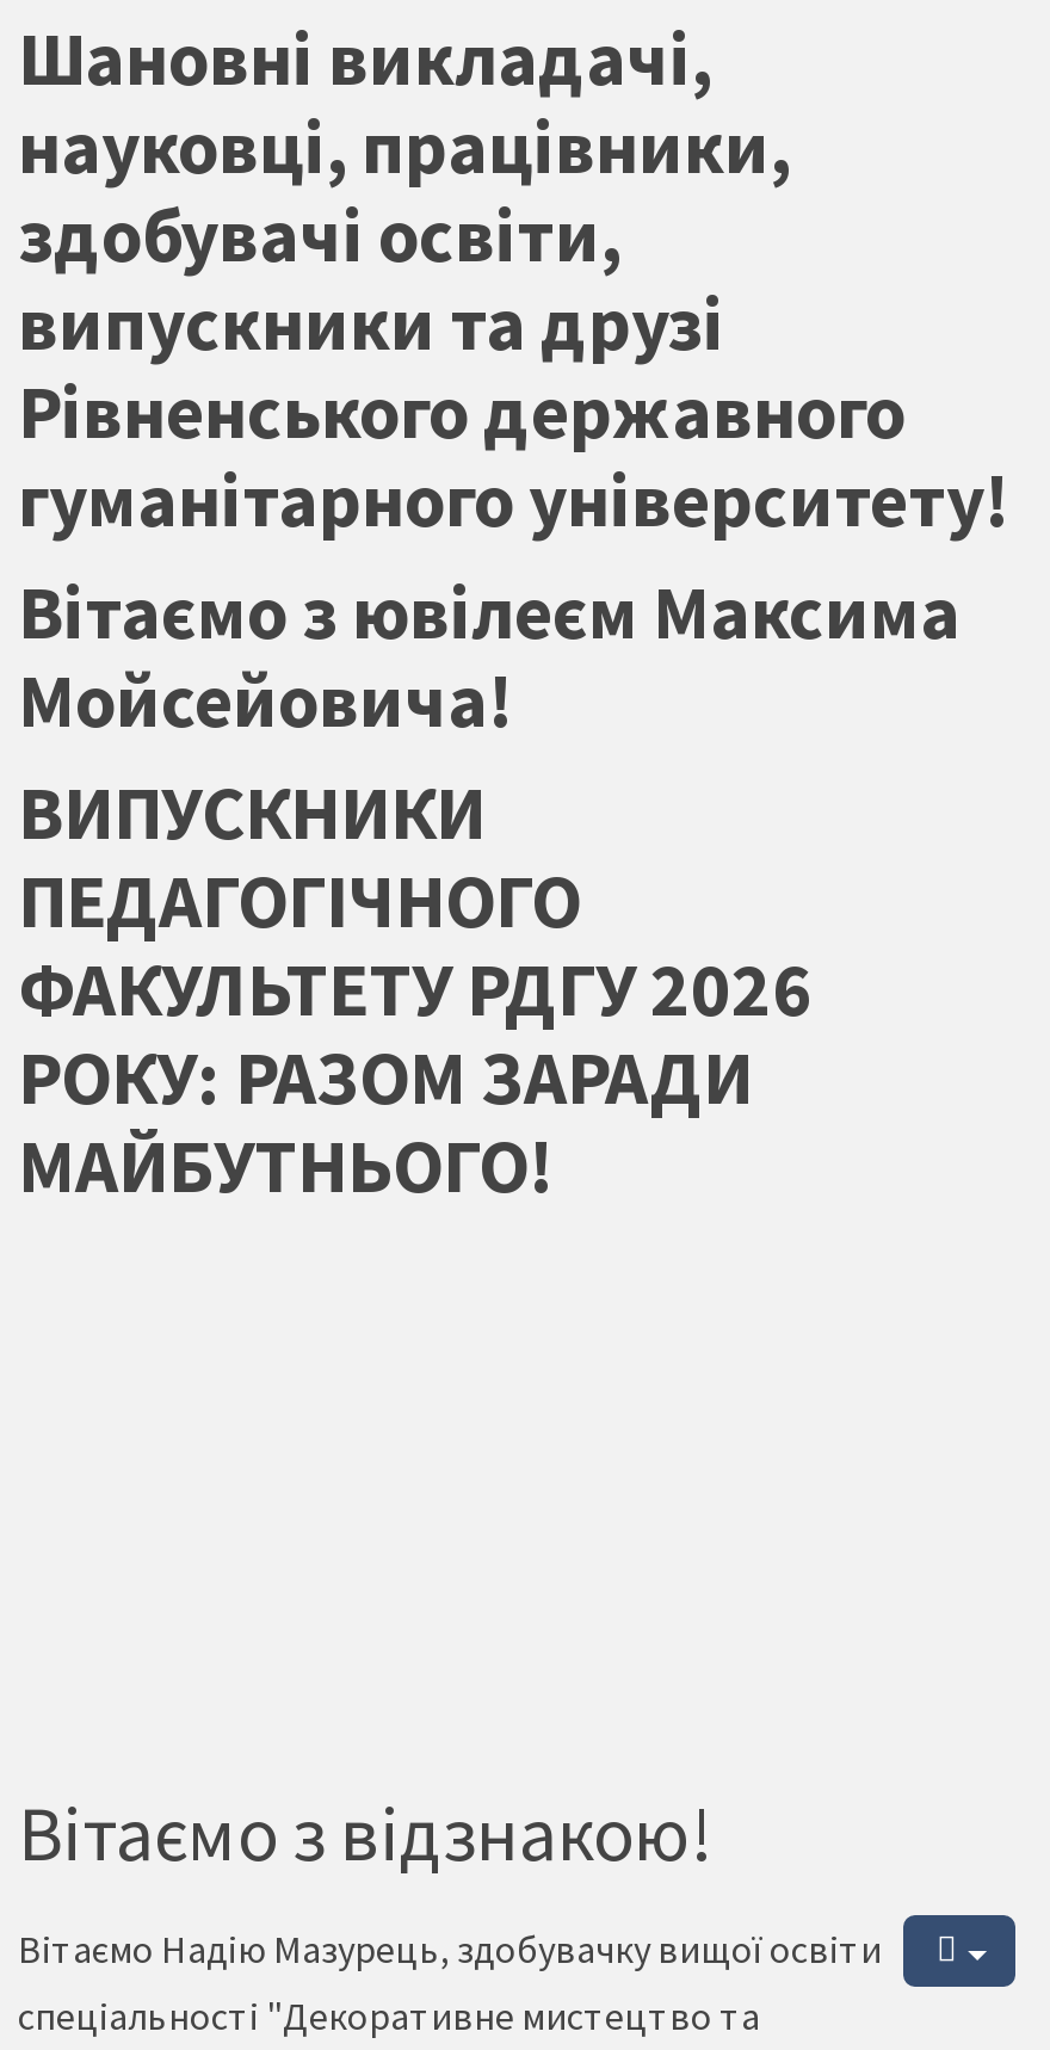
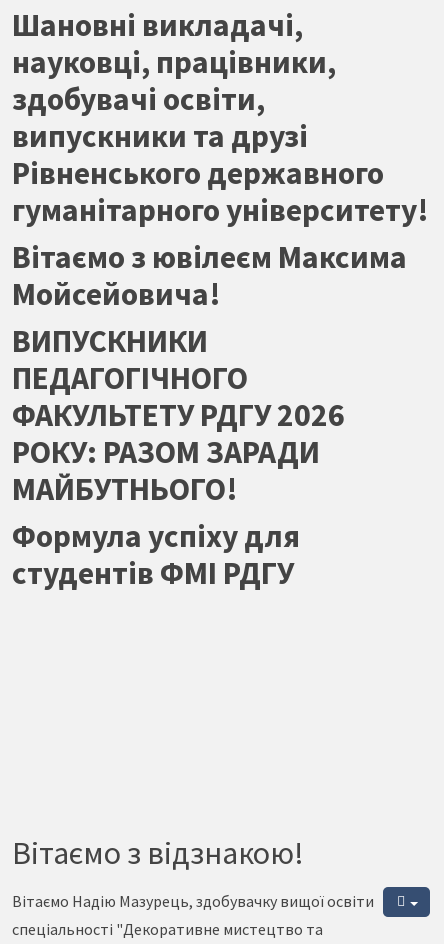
none -> [12,516,300,593] Формула успіху для | студентів ФМІ РДГУ

